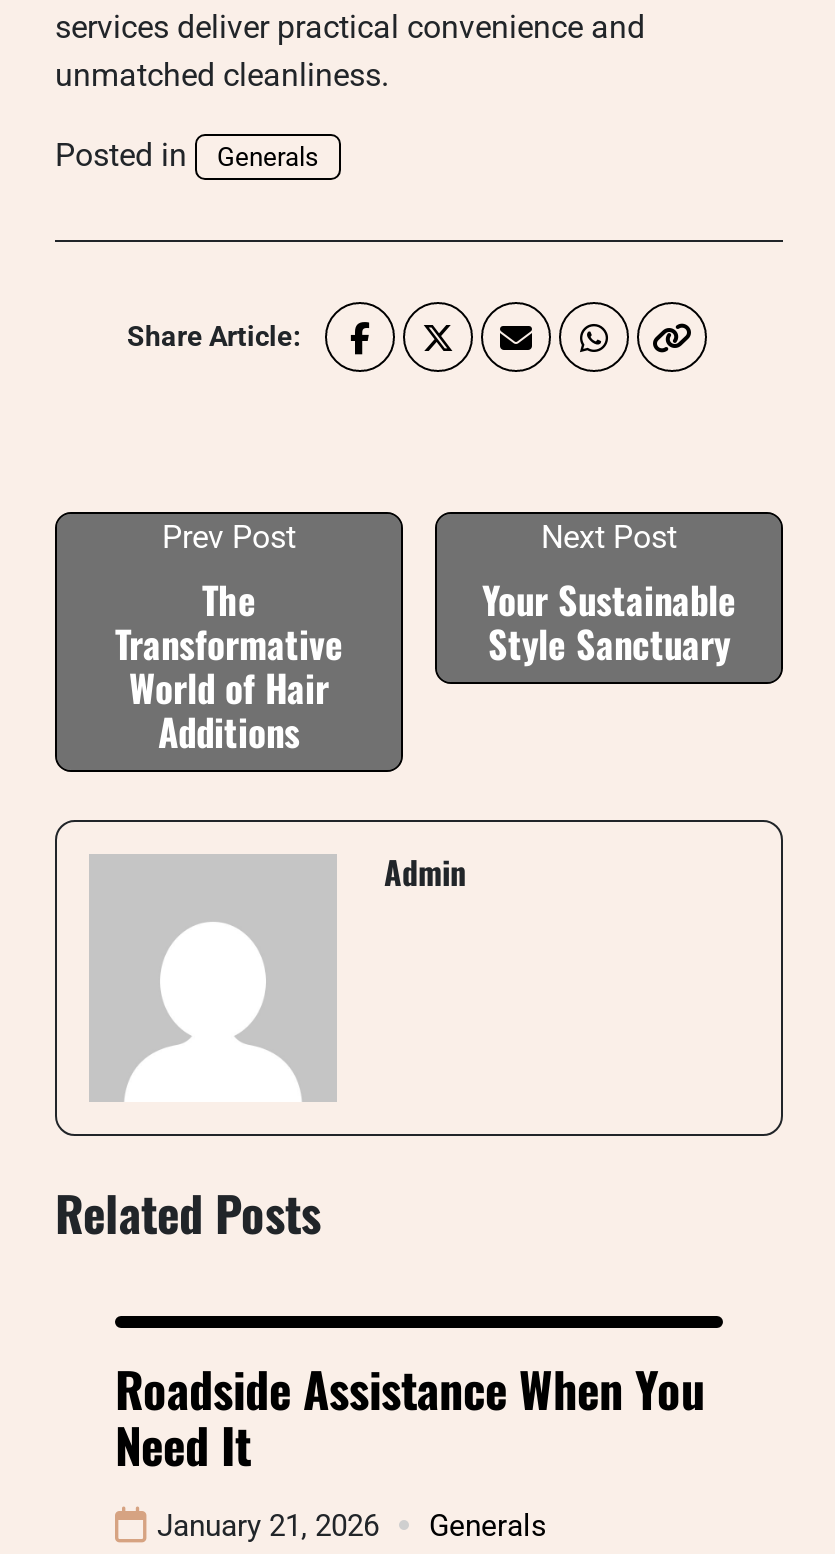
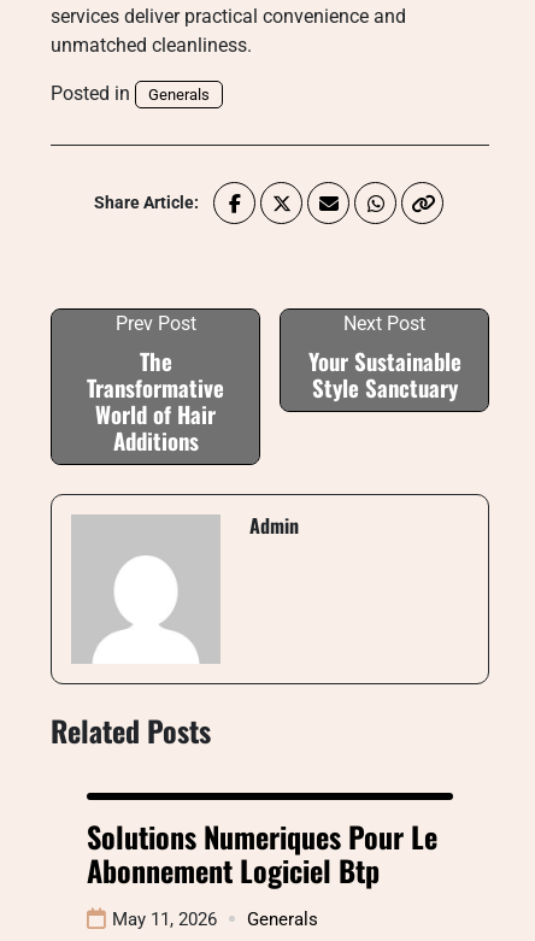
[115,1351,705,1543] Roadside Assistance When You | Need It | January 21, 2026 -> [87,814,437,930] Solutions Numeriques Pour Le | Abonnement Logiciel Btp | May 11, 2026

